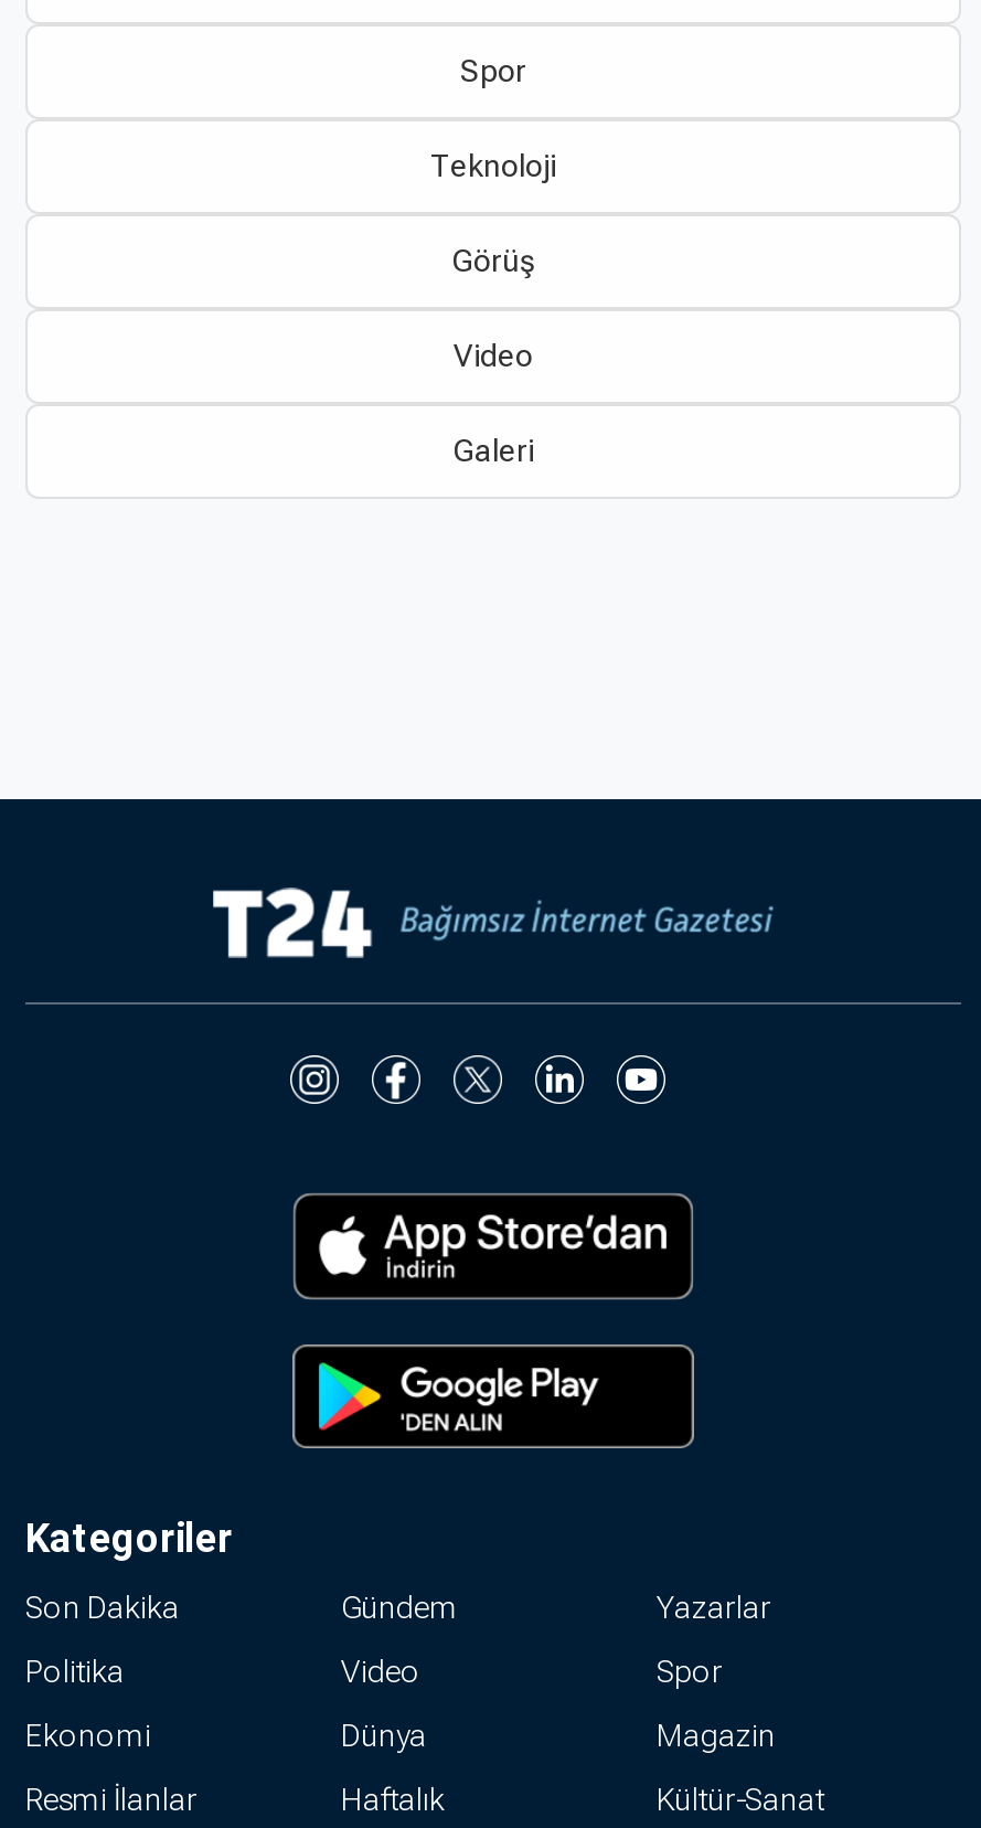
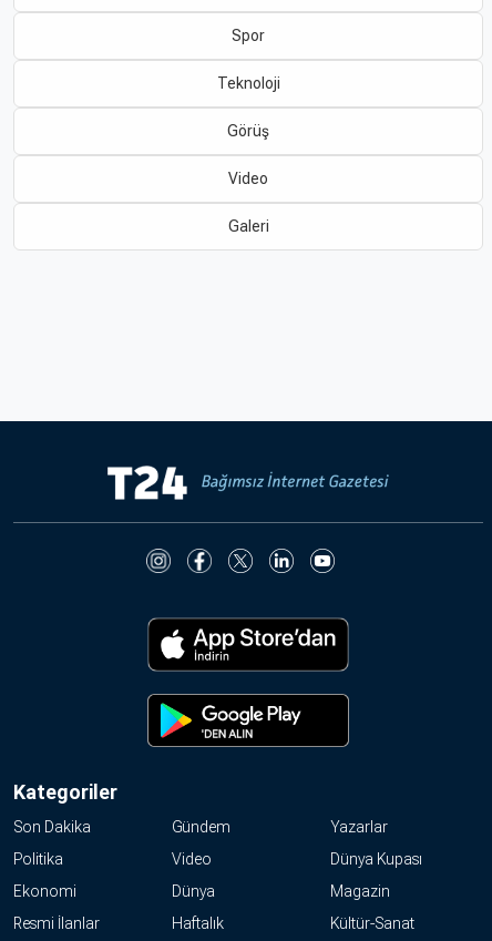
[657,1655,723,1690] Spor -> [330,850,422,868] Dünya Kupası

